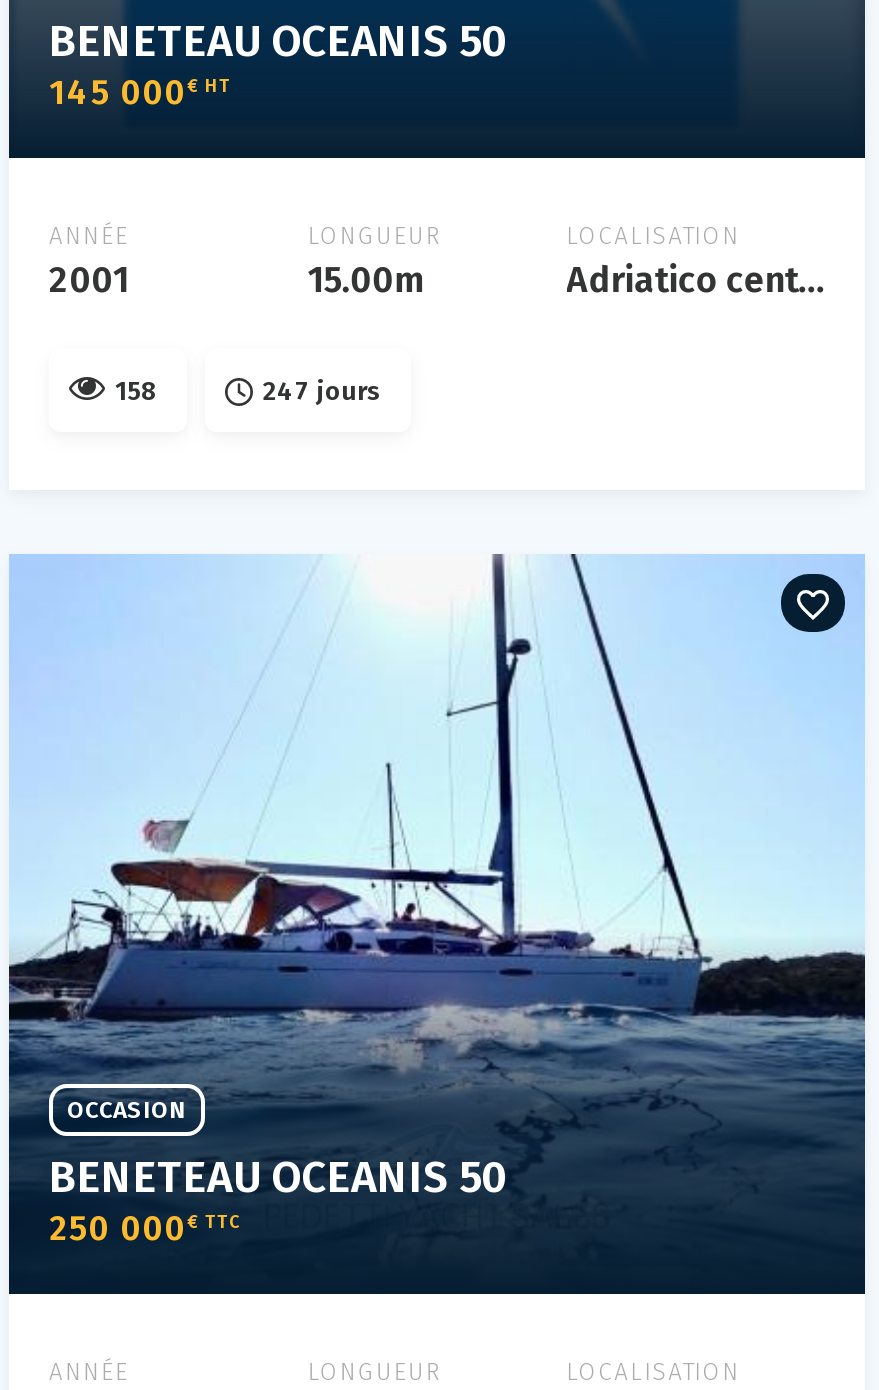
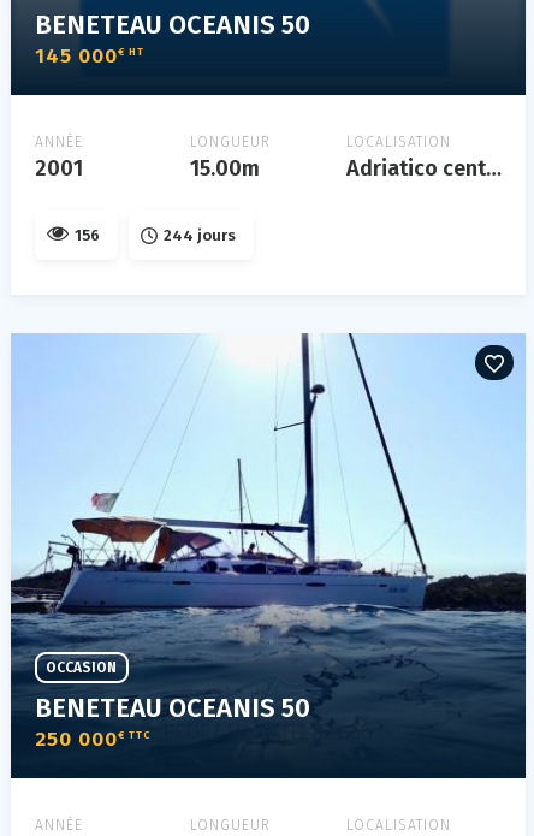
[115,376,157,406] 158 -> [75,226,100,244] 156
[263,376,381,406] 247 jours -> [164,226,236,244] 244 jours

